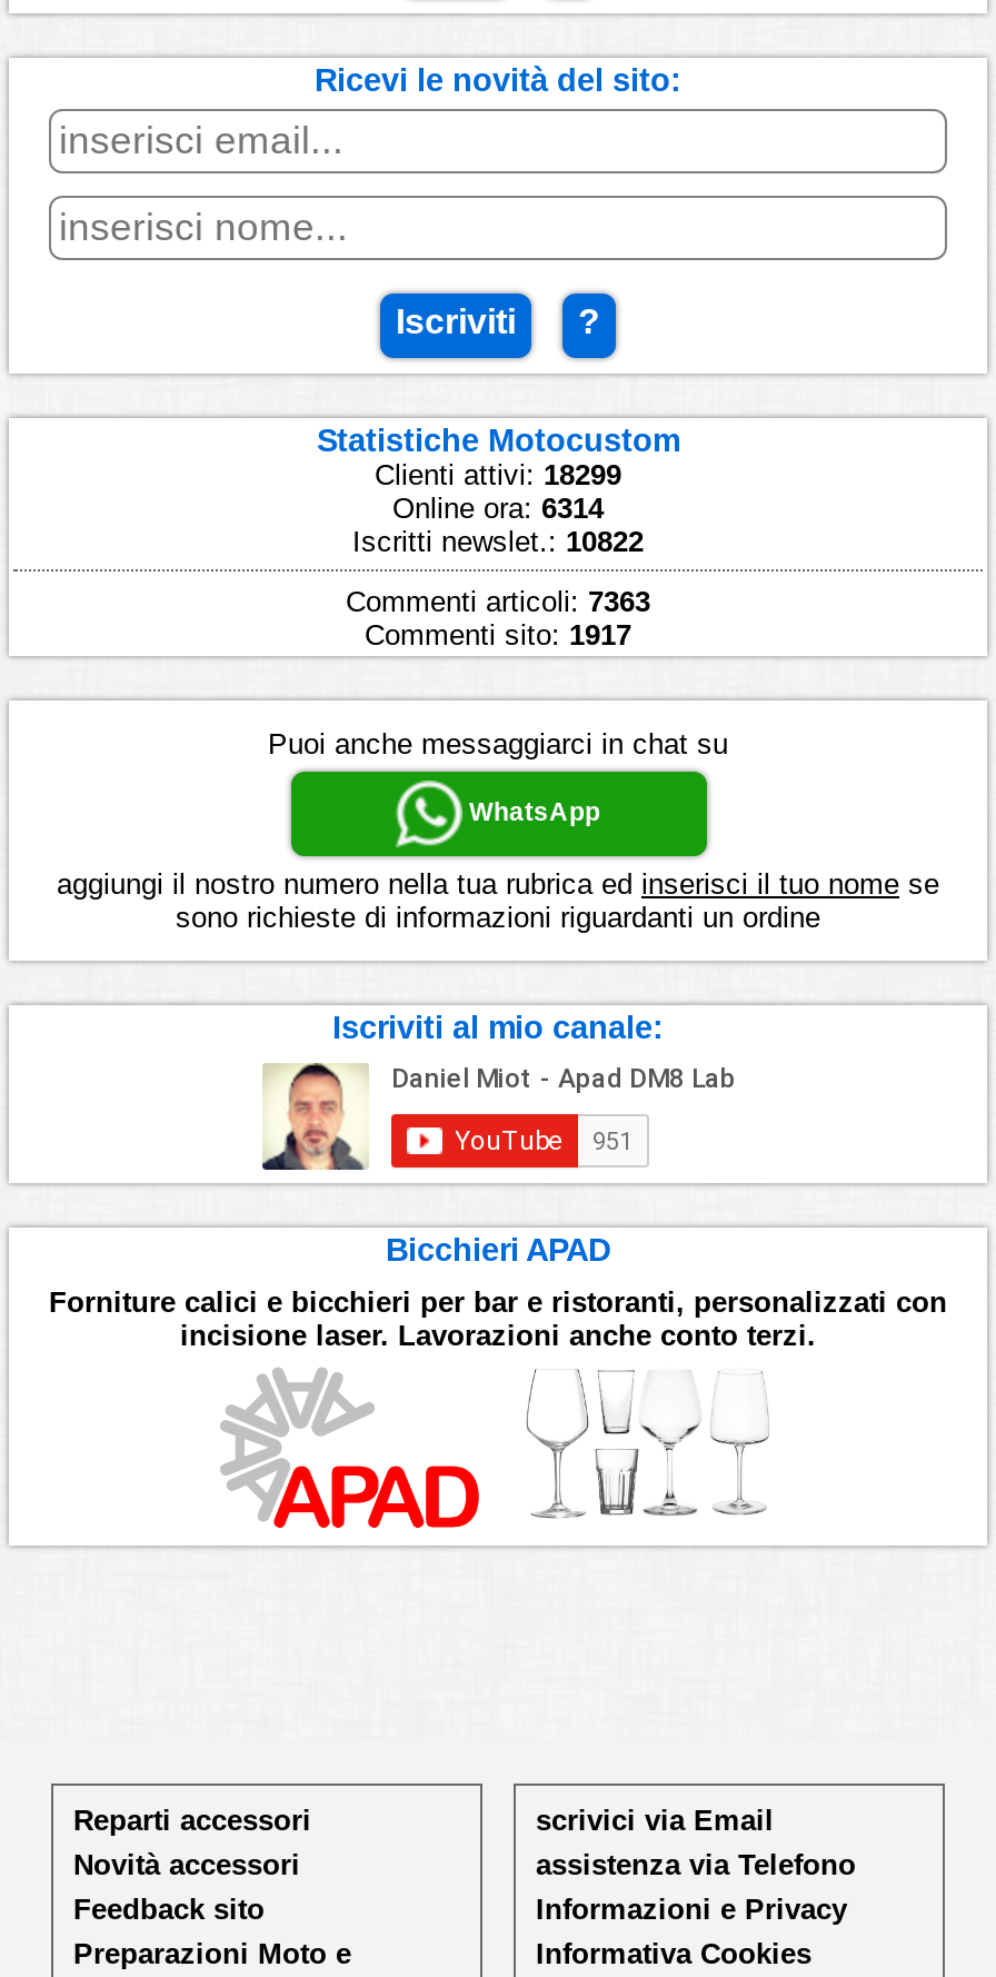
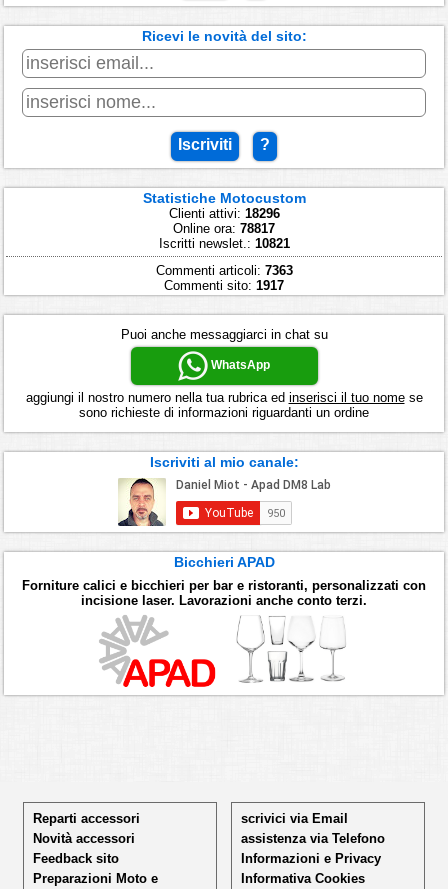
[375,458,621,491] Clienti attivi: 18299 -> [168,206,279,221] Clienti attivi: 18296
[392,491,604,525] Online ora: 6314 -> [173,221,275,236] Online ora: 78817
[352,525,644,558] Iscritti newslet.: 10822 -> [158,236,289,251] Iscritti newslet.: 10821

